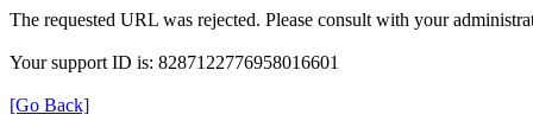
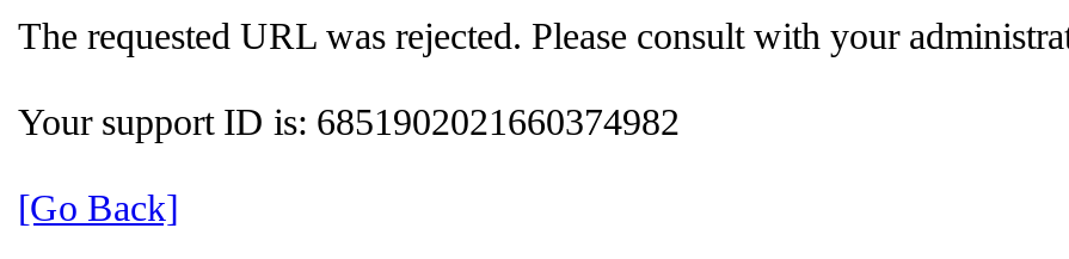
[10,52,339,72] Your support ID is: 8287122776958016601 -> [18,101,680,142] Your support ID is: 6851902021660374982

